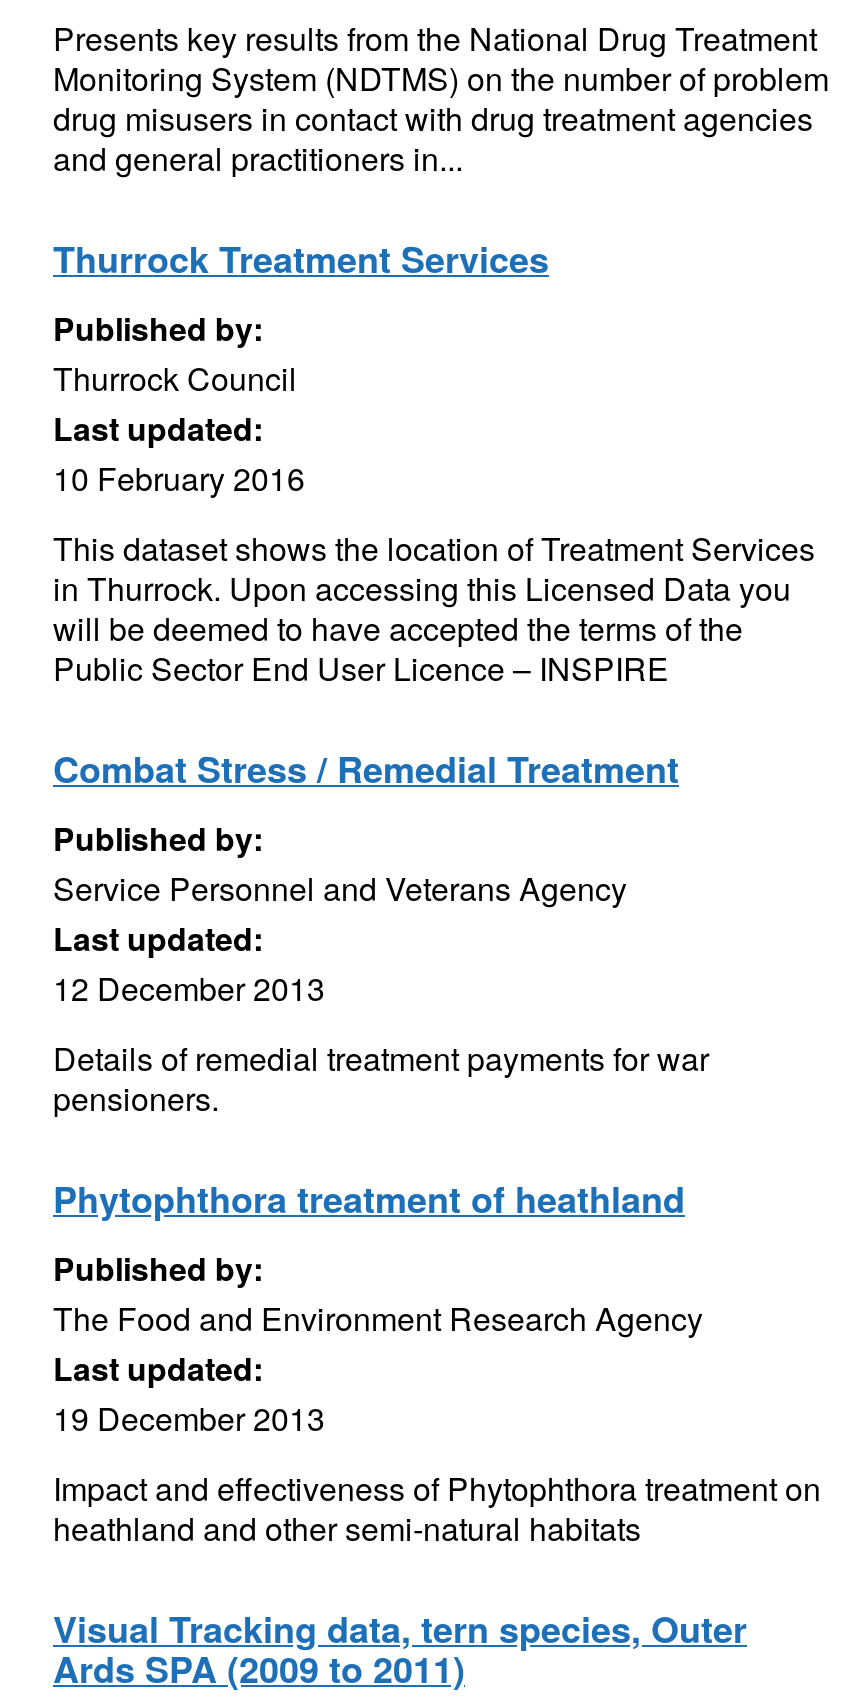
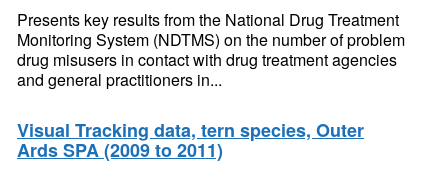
[53,233,821,1551] Thurrock Treatment Services | Published by: | Thurrock Council | Last updated: | 10 February 2016 | This dataset shows the location of Treatment Services | in Thurrock. Upon accessing this Licensed Data you | will be deemed to have accepted the terms of the | Public Sector End User Licence – INSPIRE | Combat Stress / Remedial Treatment | Published by: | Service Personnel and Veterans Agency | Last updated: | 12 December 2013 | Details of remedial treatment payments for war | pensioners. | Phytophthora treatment of heathland | Published by: | The Food and Environment Research Agency | Last updated: | 19 December 2013 | Impact and effectiveness of Phytophthora treatment on | heathland and other semi-natural habitats -> none

